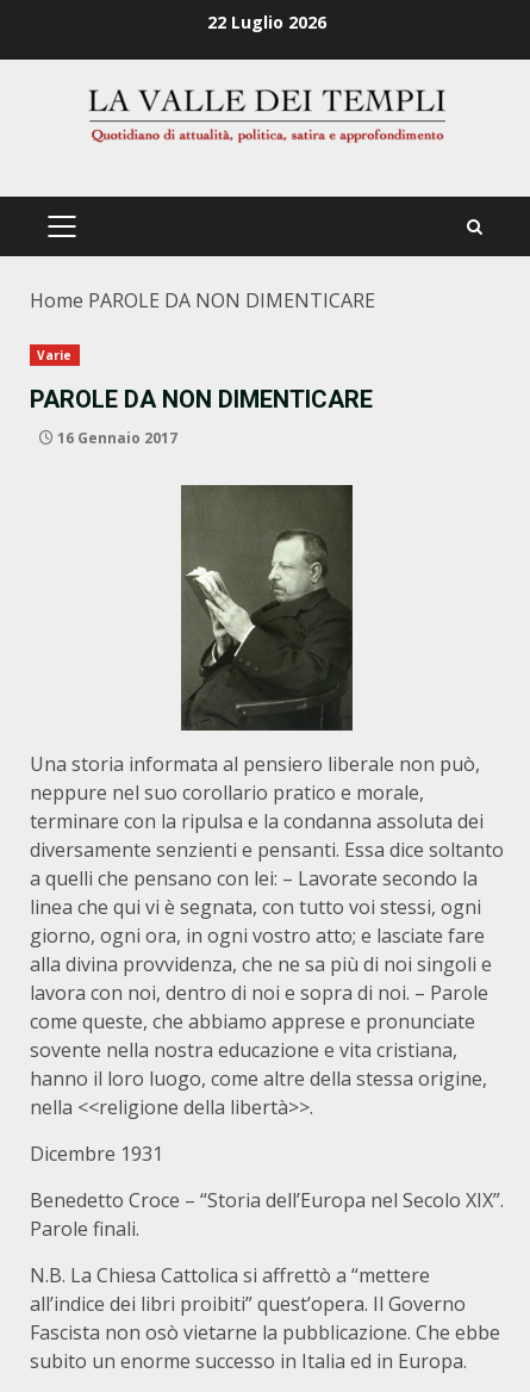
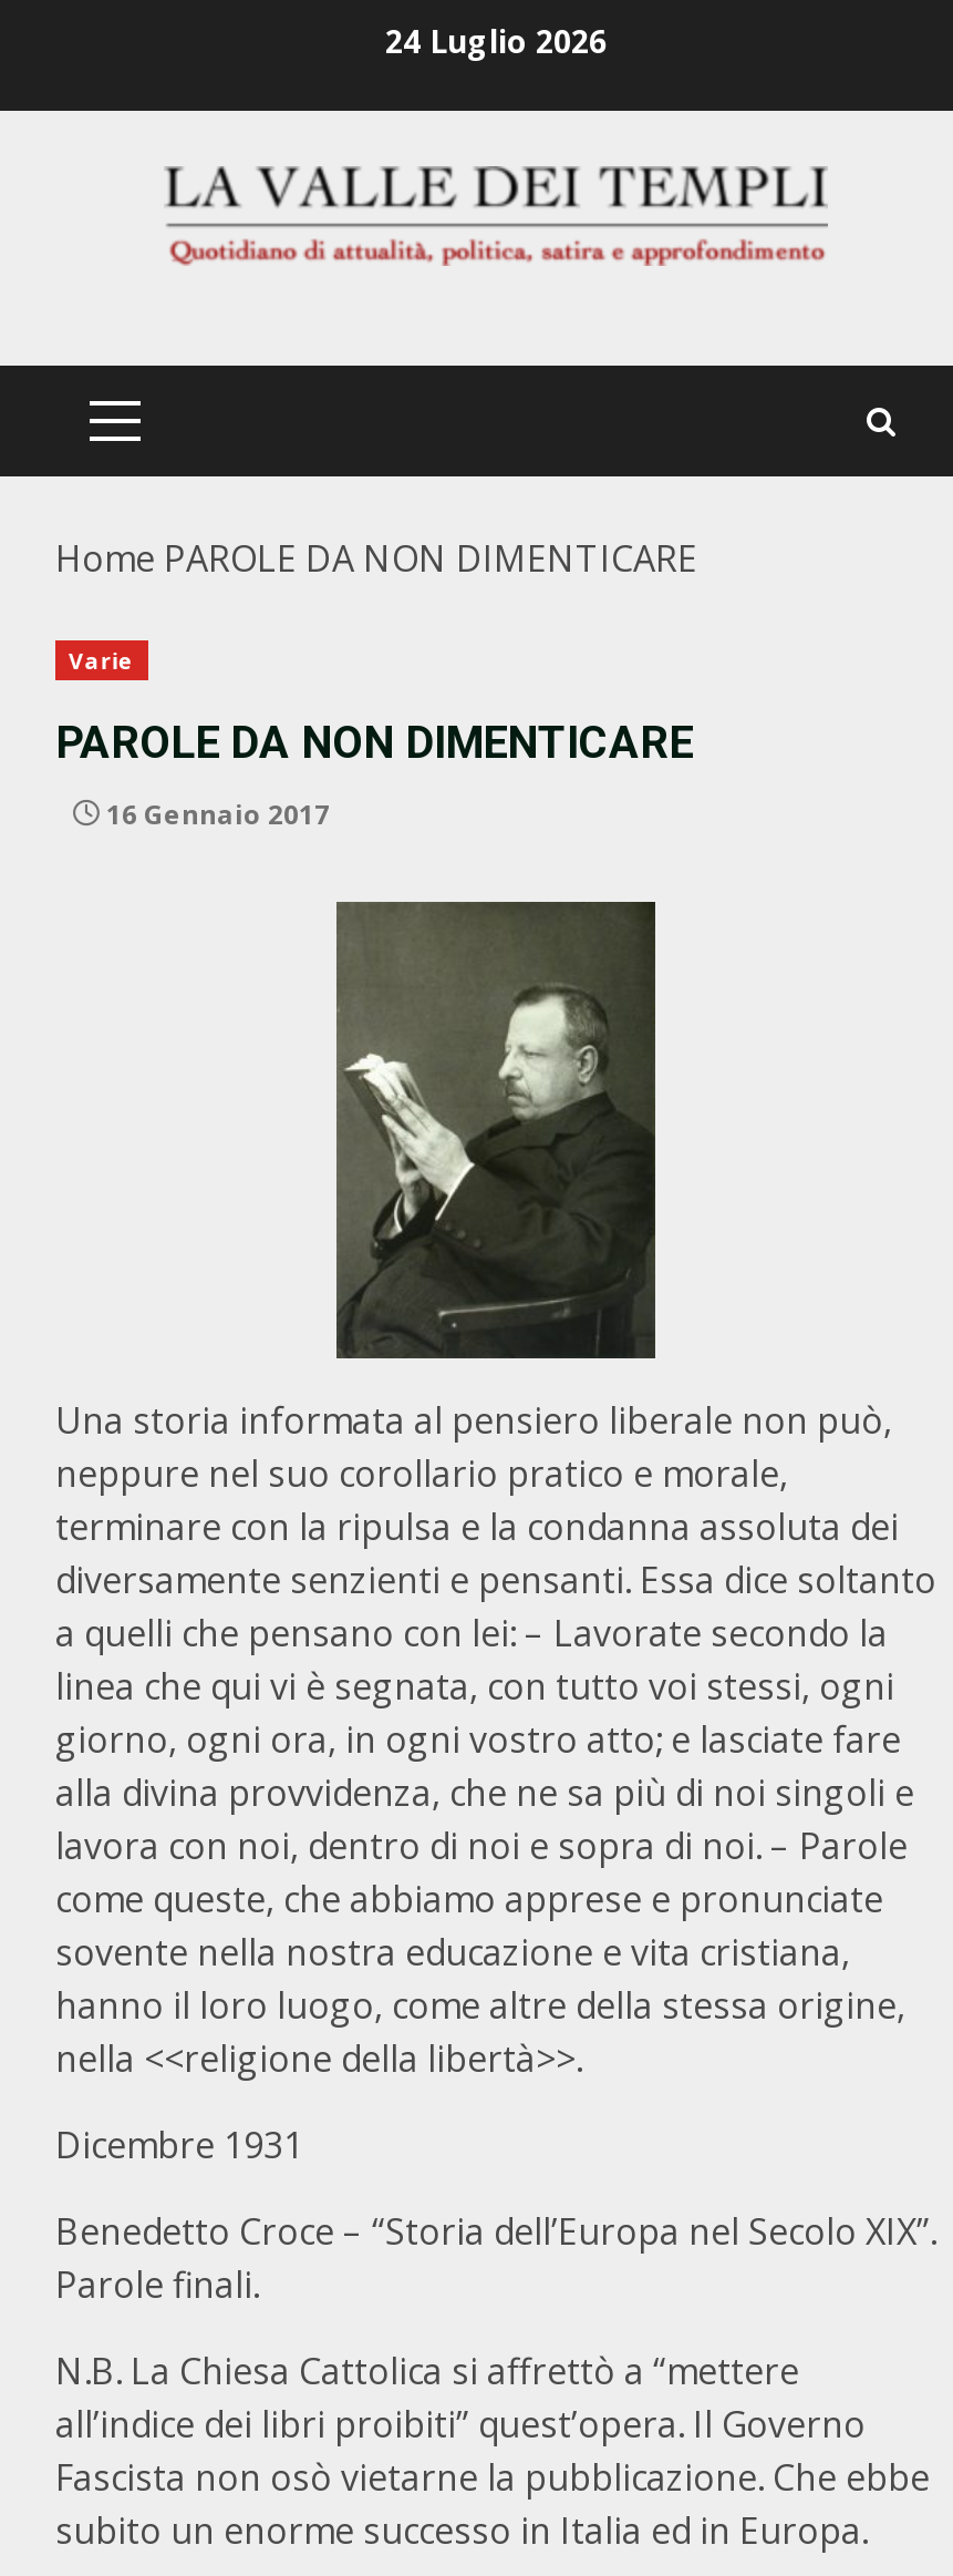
[207,10,326,33] 22 Luglio 2026 -> [385,19,607,61] 24 Luglio 2026

